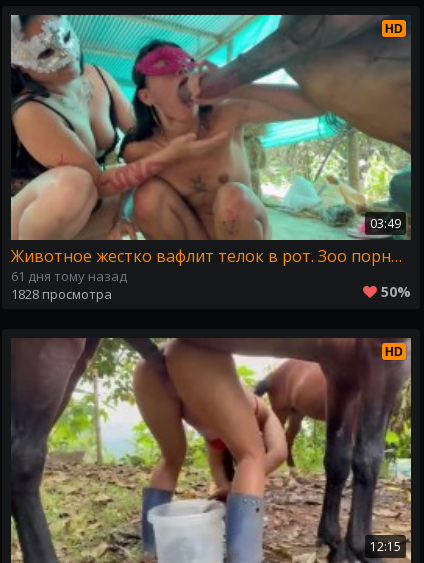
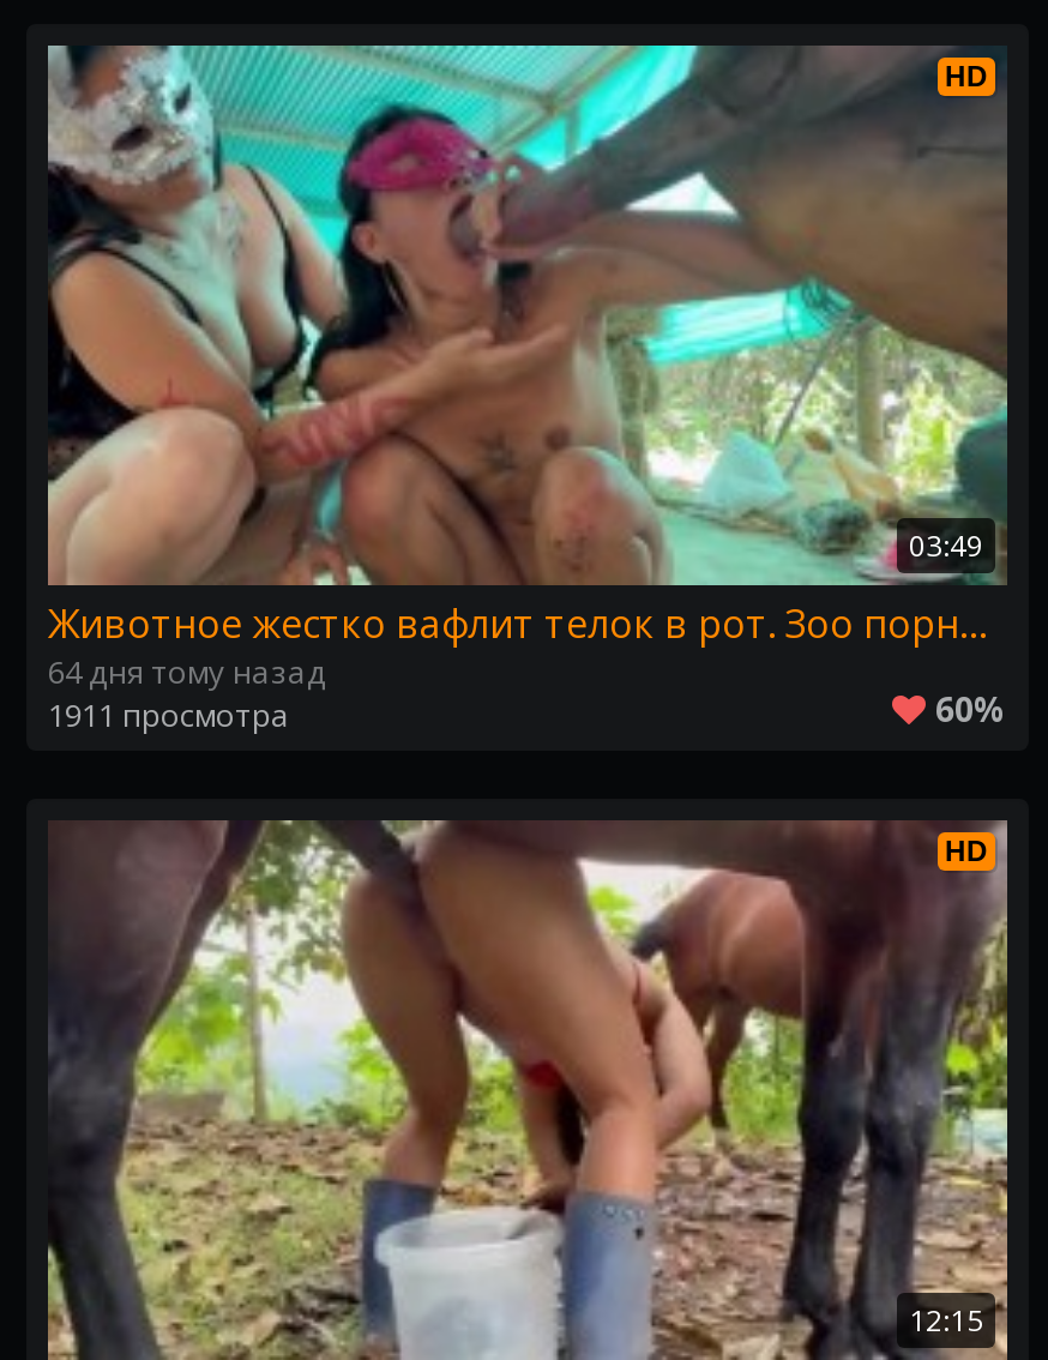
[11,267,127,285] 61 дня тому назад -> [48,650,326,693] 64 дня тому назад
[11,285,112,303] 1828 просмотра -> [48,693,290,737] 1911 просмотра
[381,282,411,301] 50% -> [935,686,1007,732] 60%

